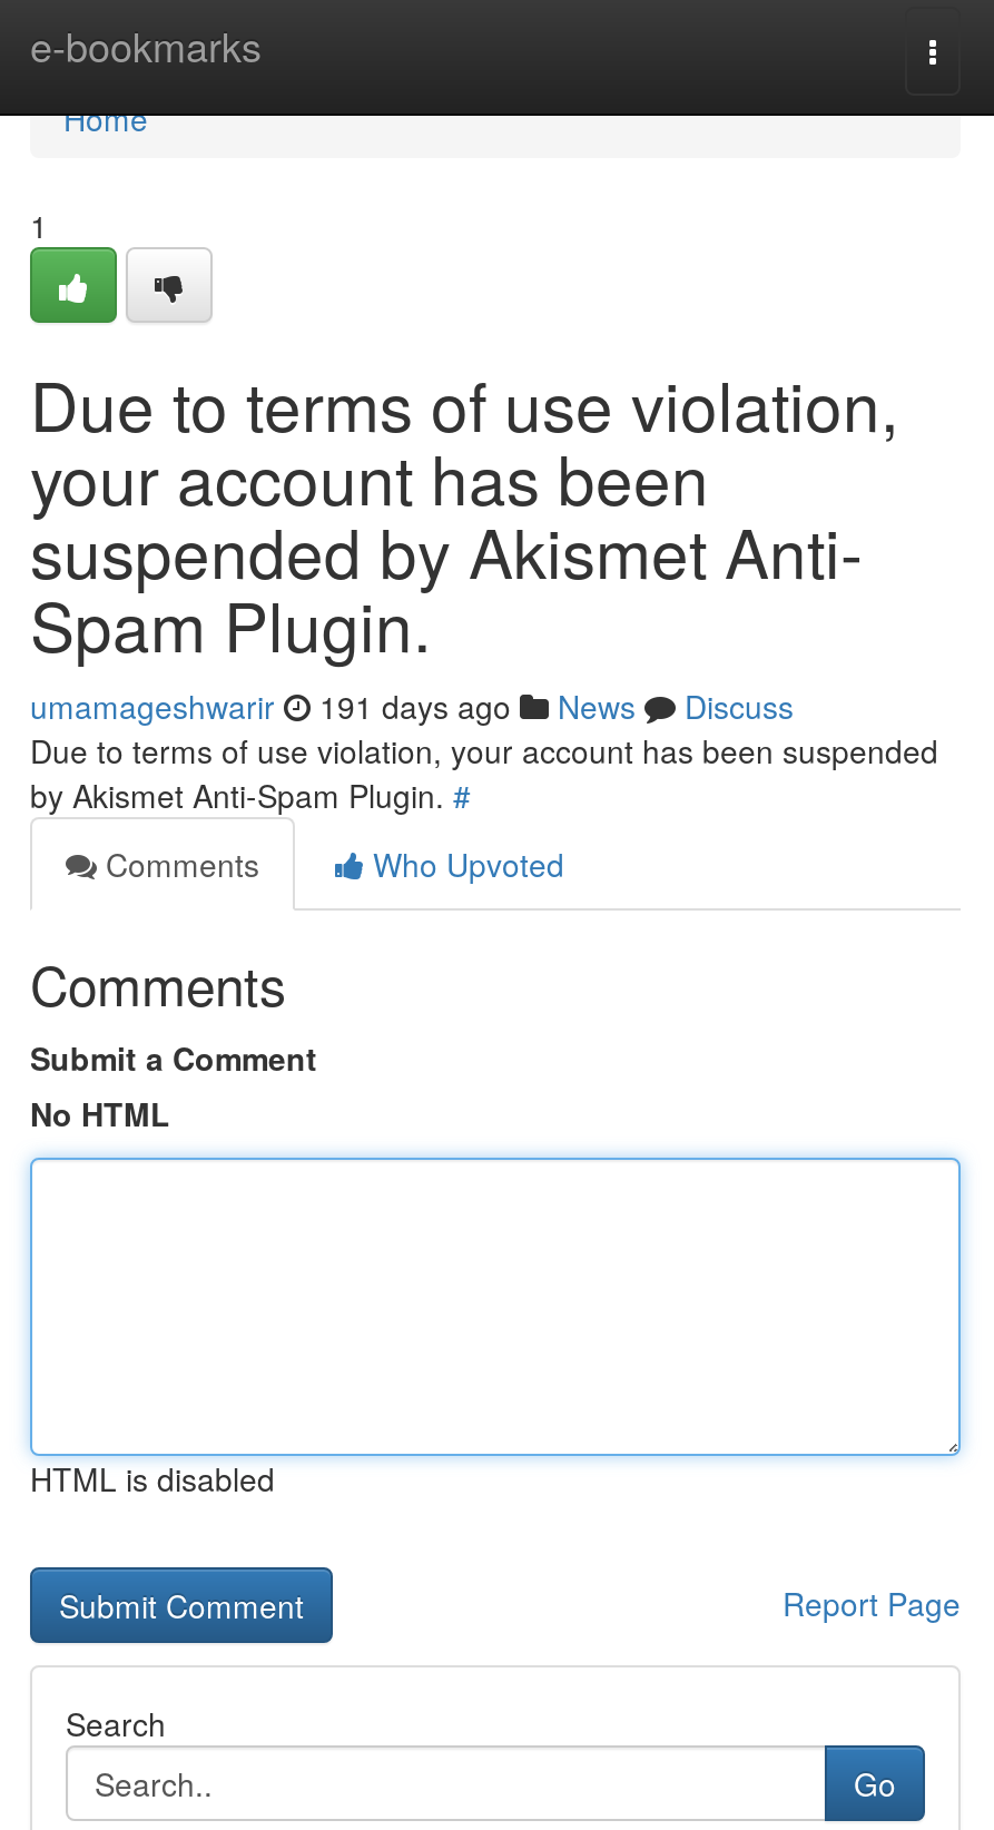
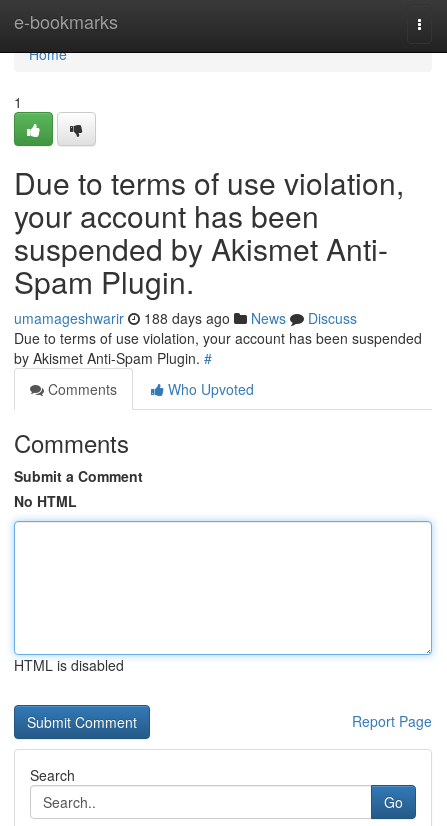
[30,683,794,728] umamageshwarir 191 days ago News Discuss -> [14,308,357,328] umamageshwarir 188 days ago News Discuss

